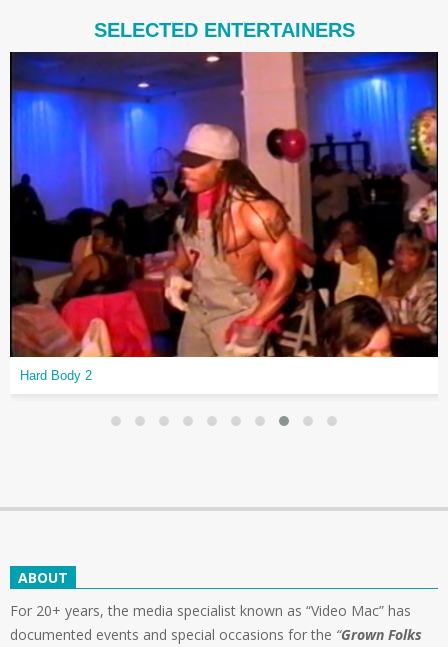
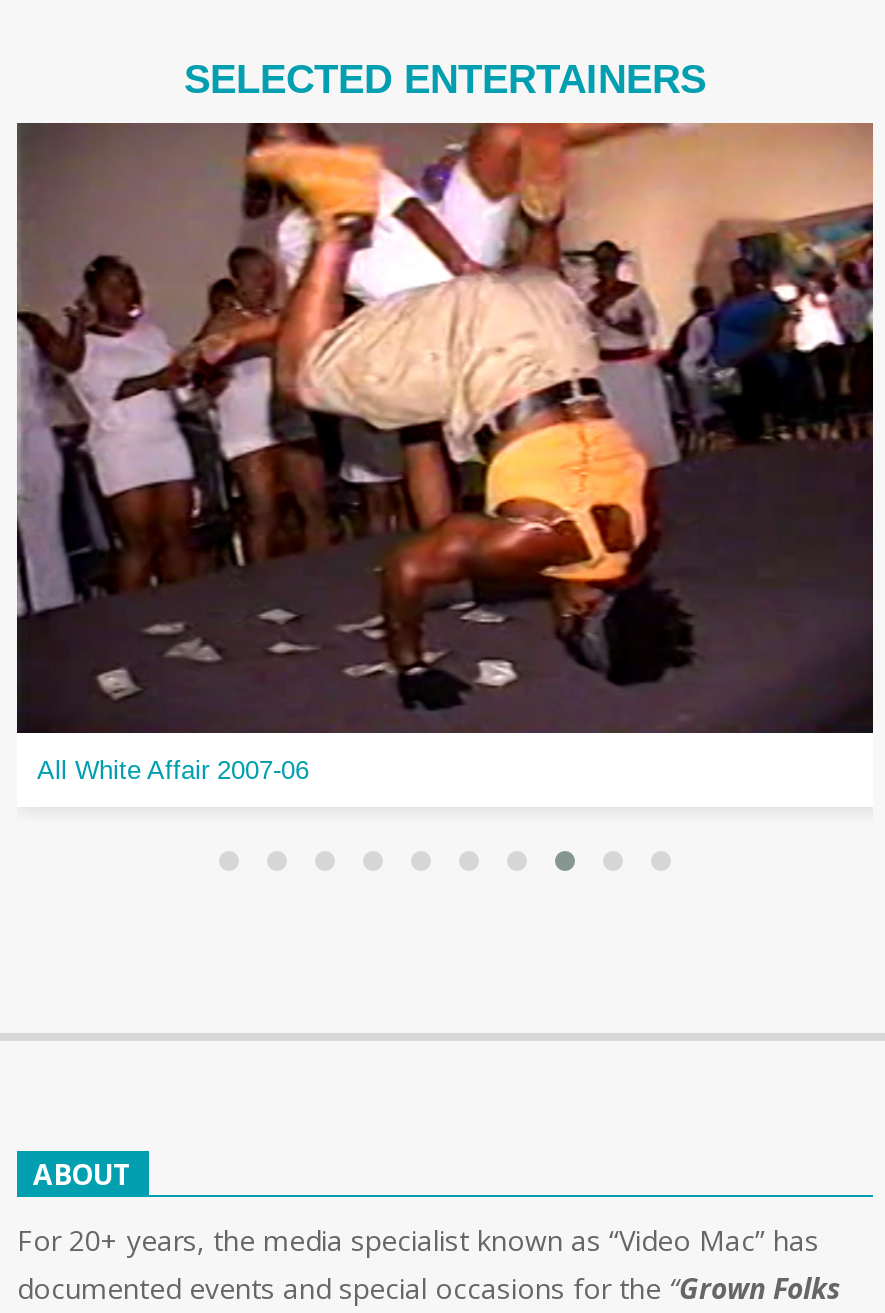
[9,51,439,383] [image] | Hard Body 2 -> [15,121,875,784] [image] | All White Affair 2007-06

